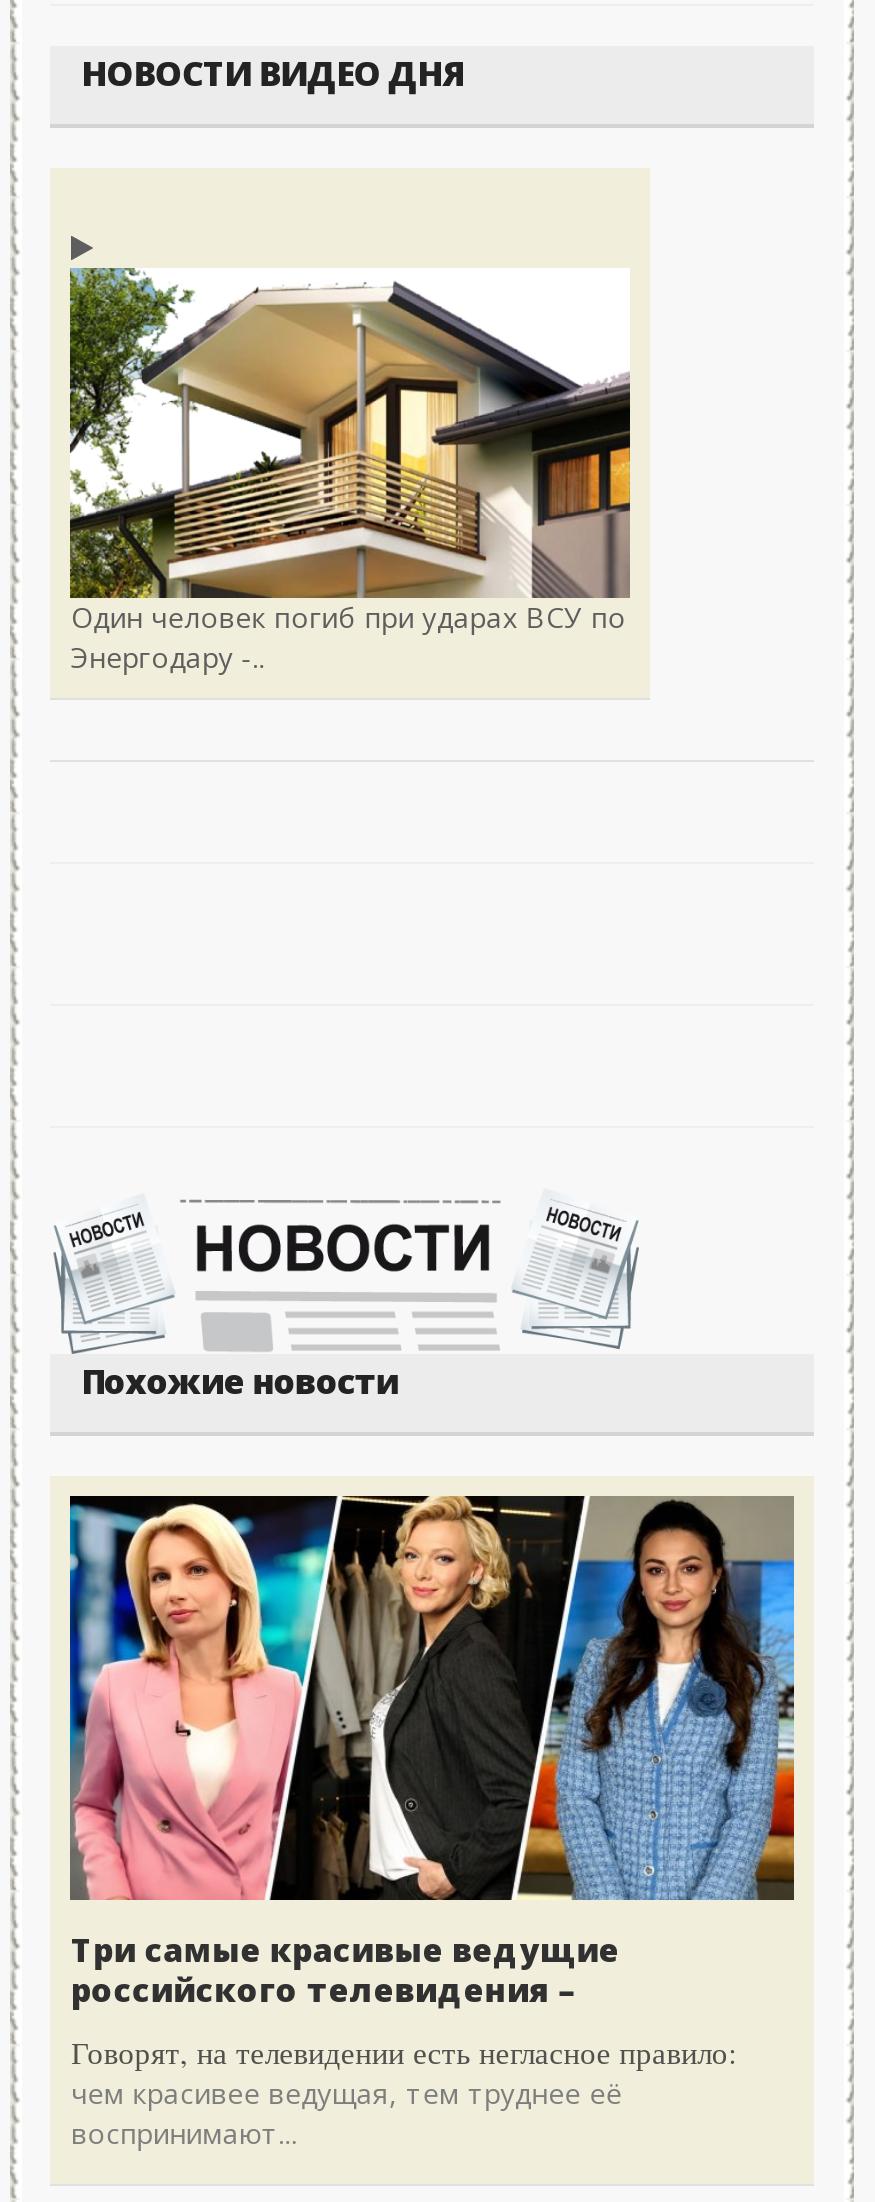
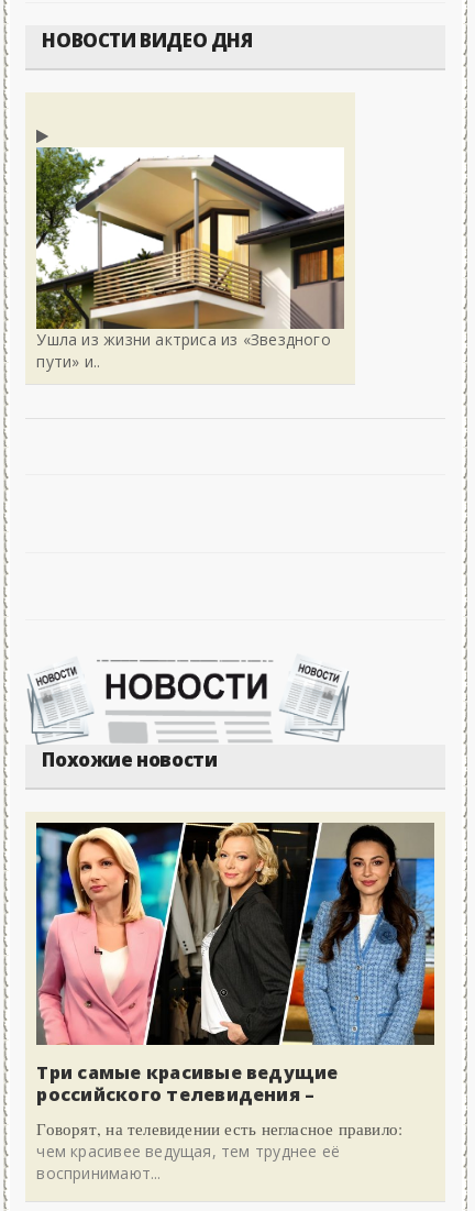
[71,597,626,675] Один человек погиб при ударах ВСУ по | Энергодару -.. -> [37,328,331,371] Ушла из жизни актриса из «Звездного | пути» и..

